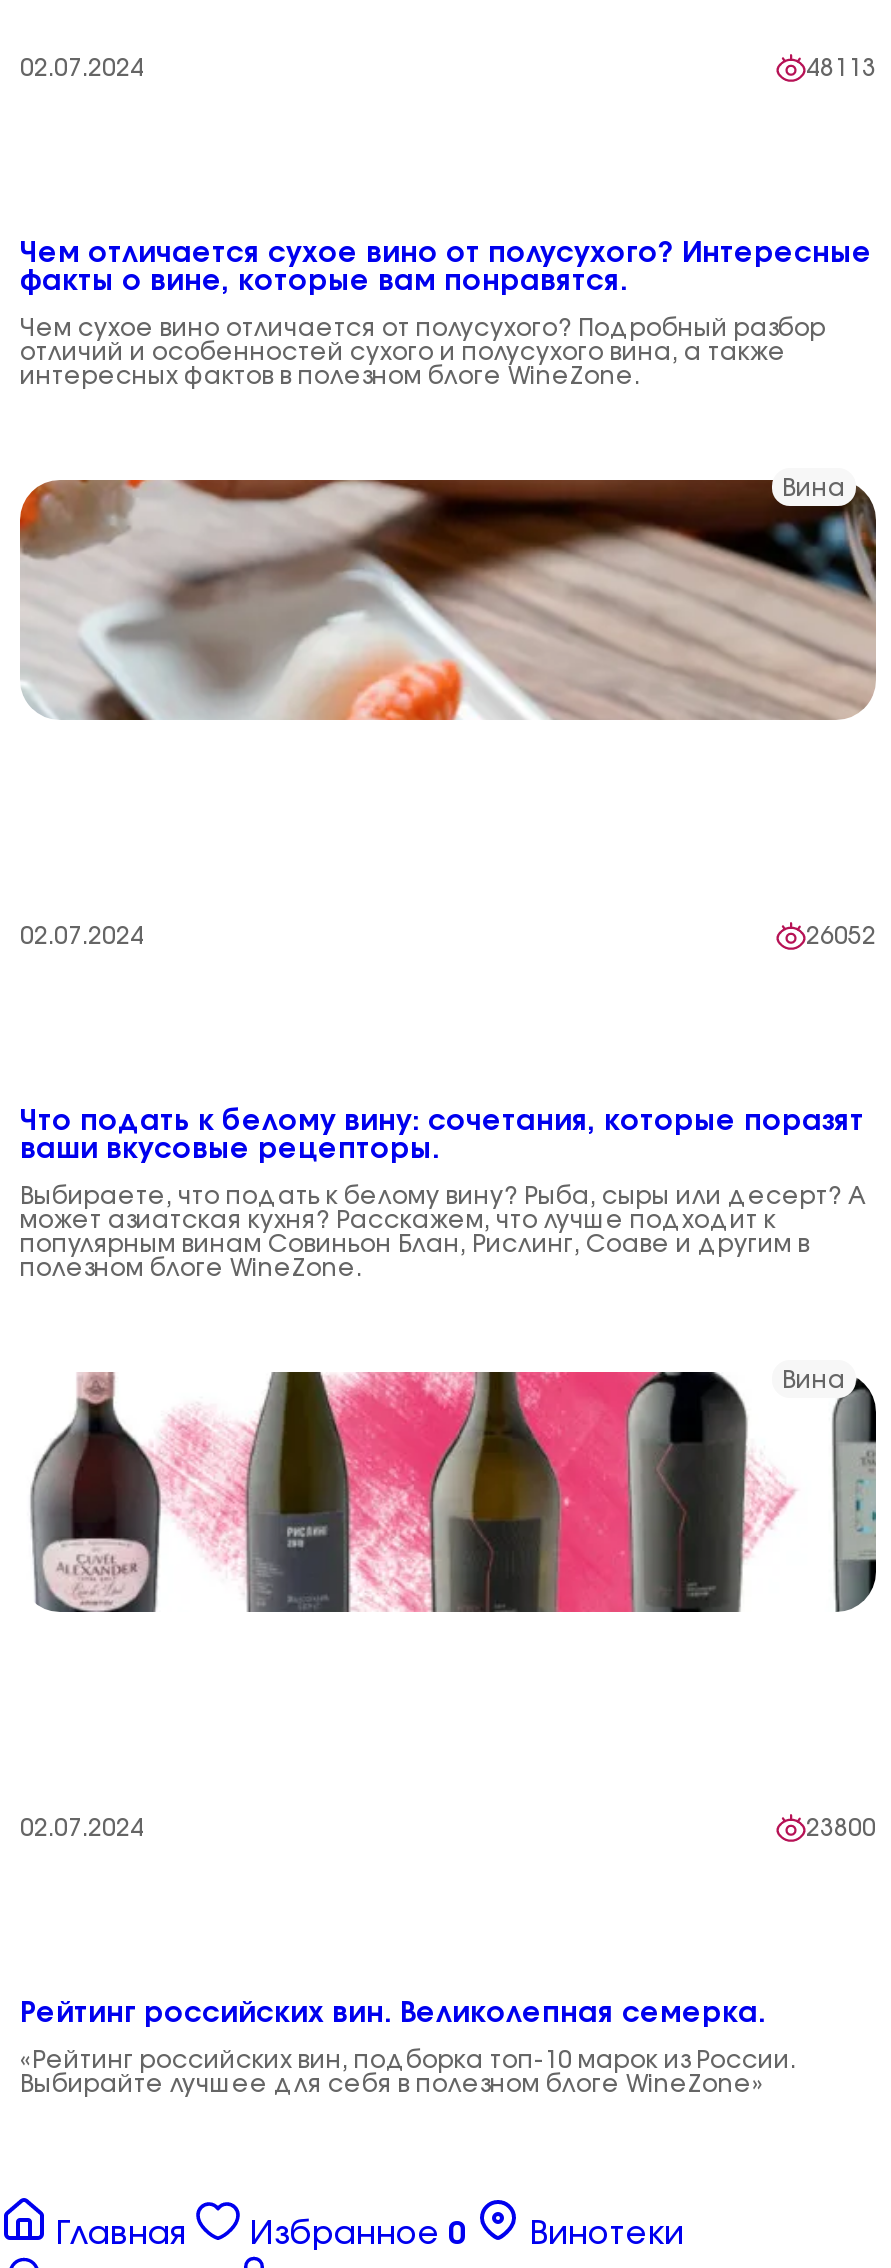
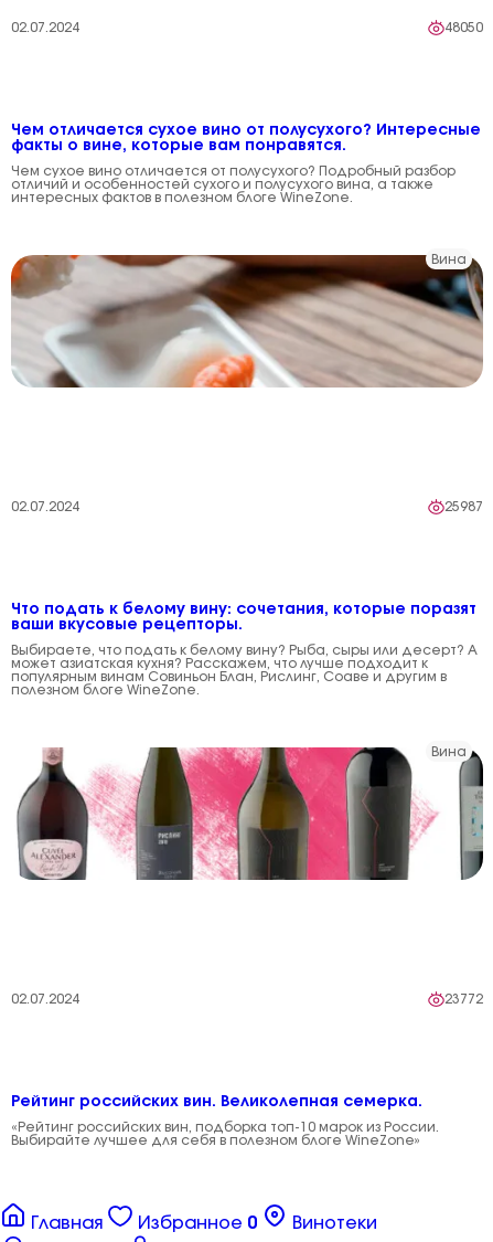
[806,56,876,80] 48113 -> [444,21,483,34] 48050
[806,924,876,948] 26052 -> [444,500,483,513] 25987
[806,1816,876,1840] 23800 -> [444,992,483,1006] 23772

